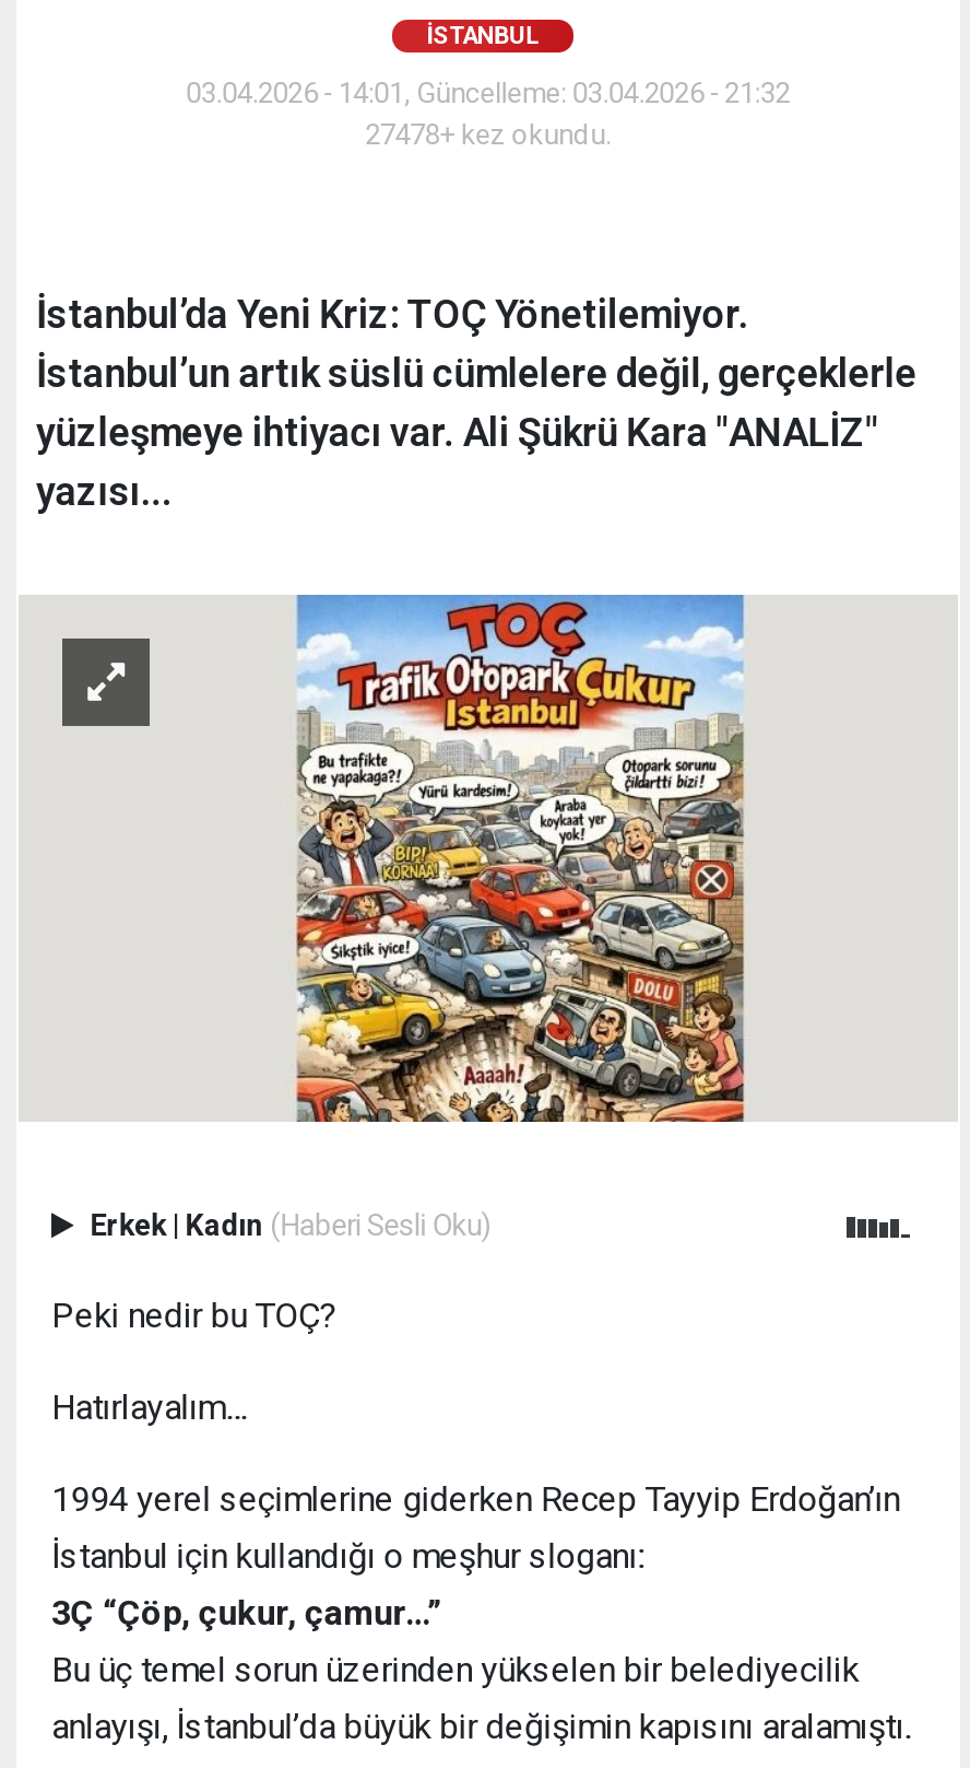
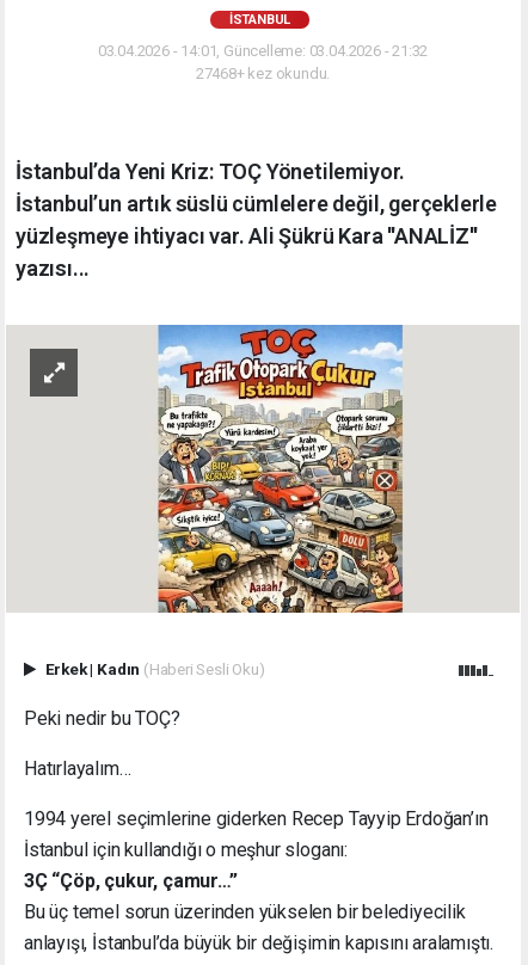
[365,117,611,150] 27478+ kez okundu. -> [196,64,330,82] 27468+ kez okundu.

